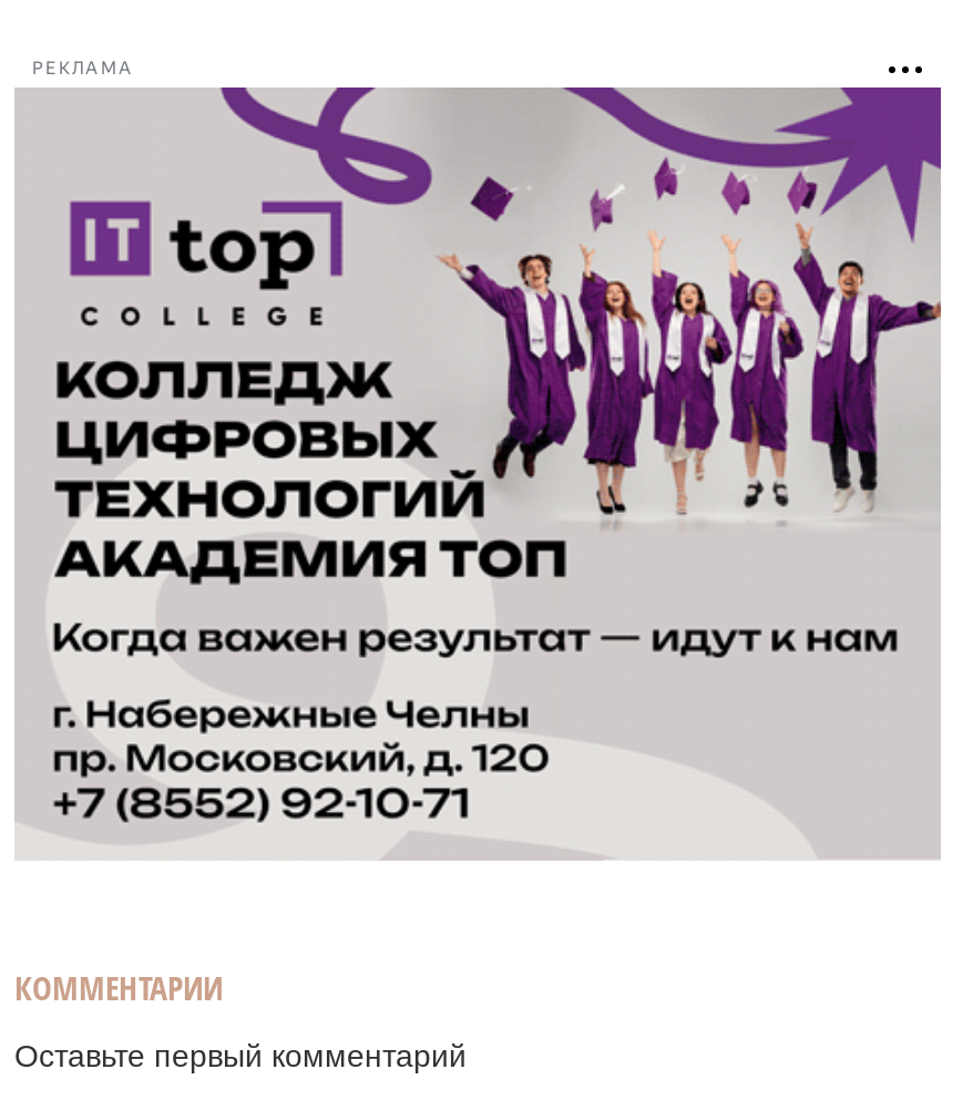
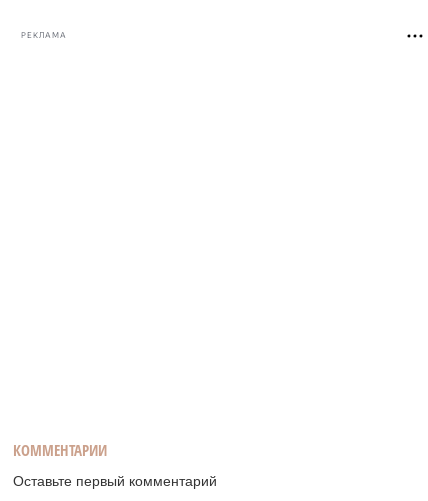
[14,85,943,861] [image] -> none

